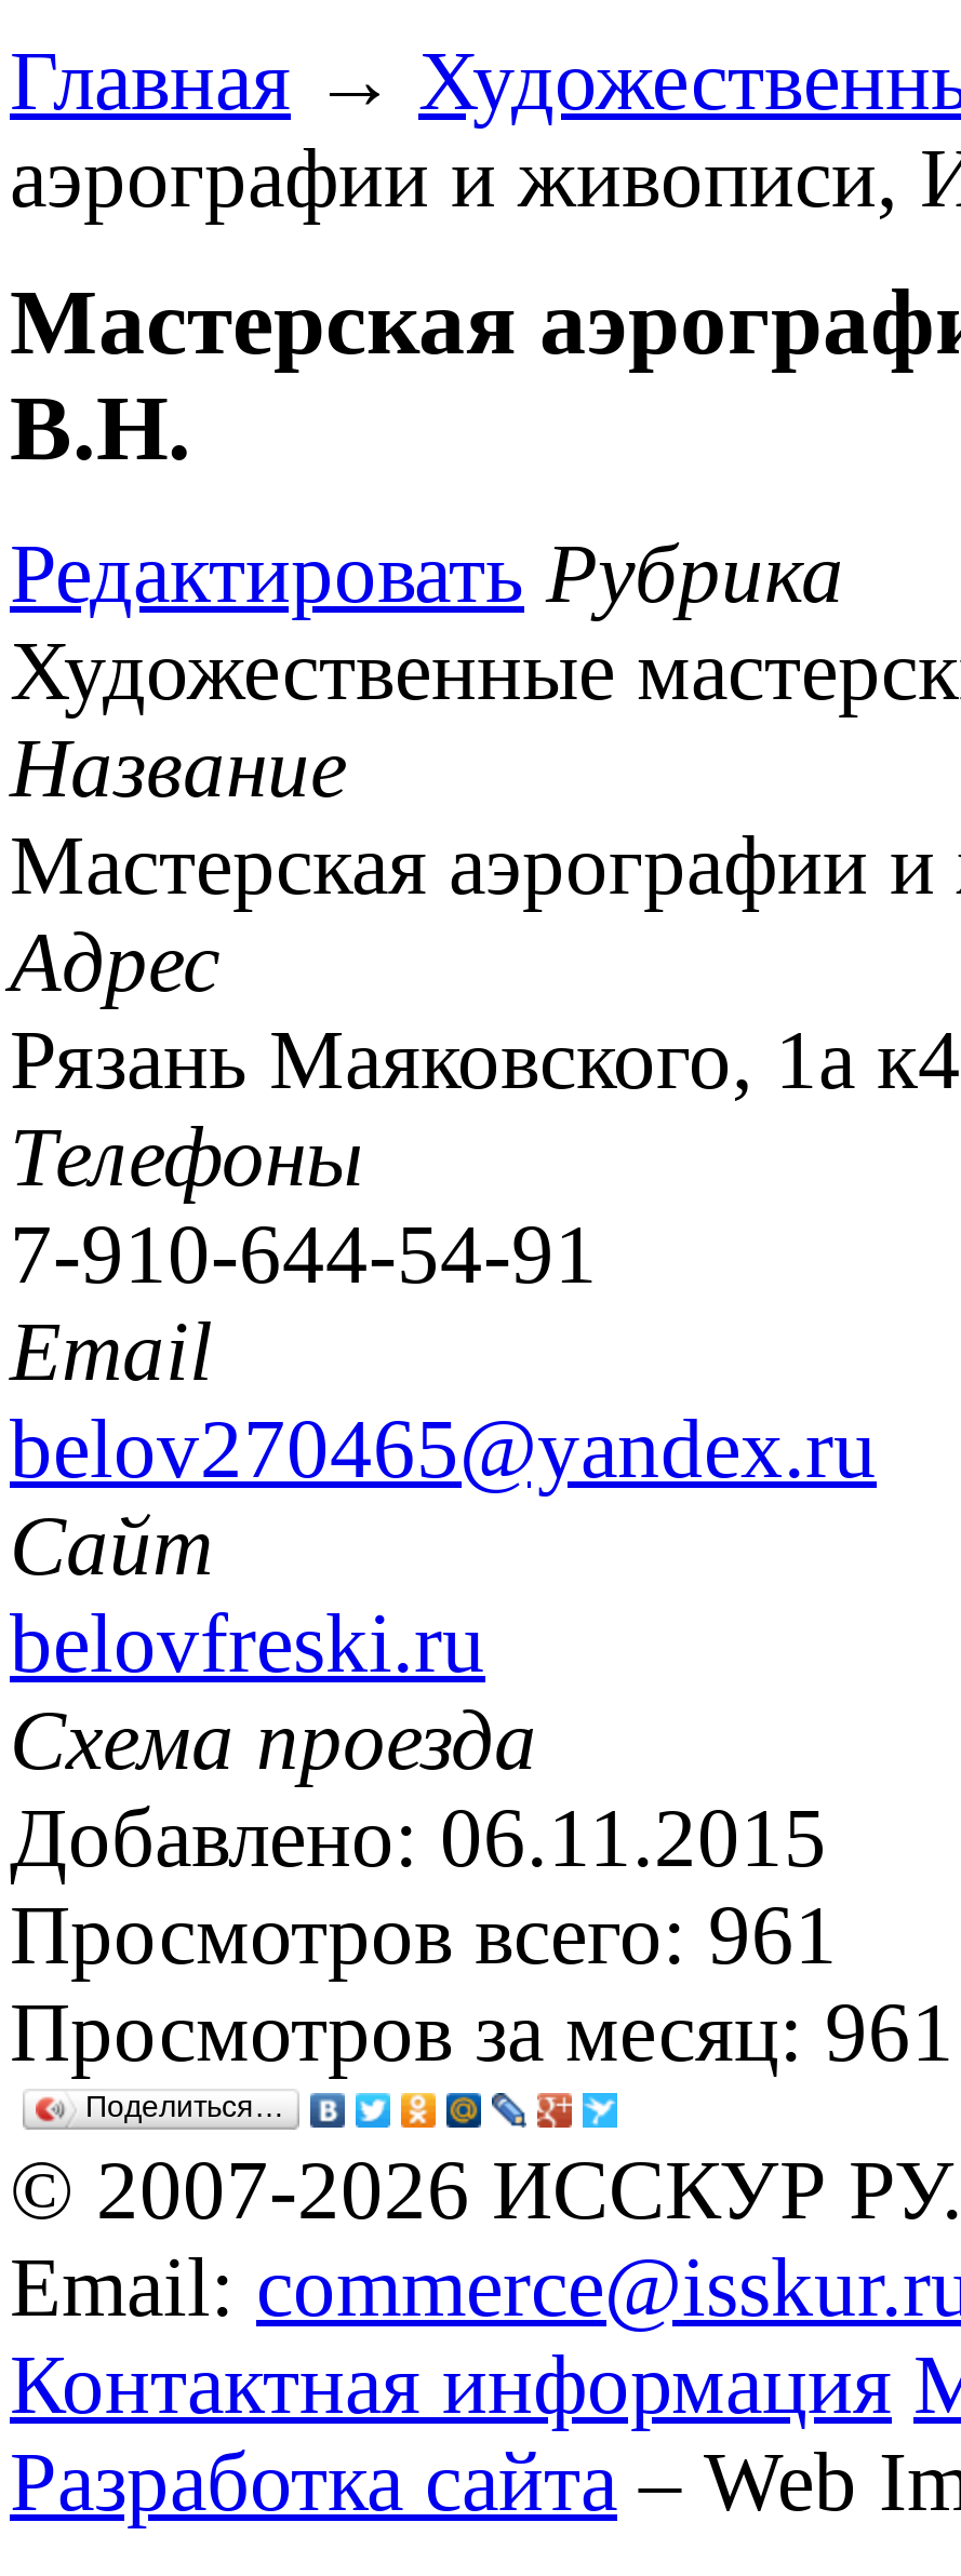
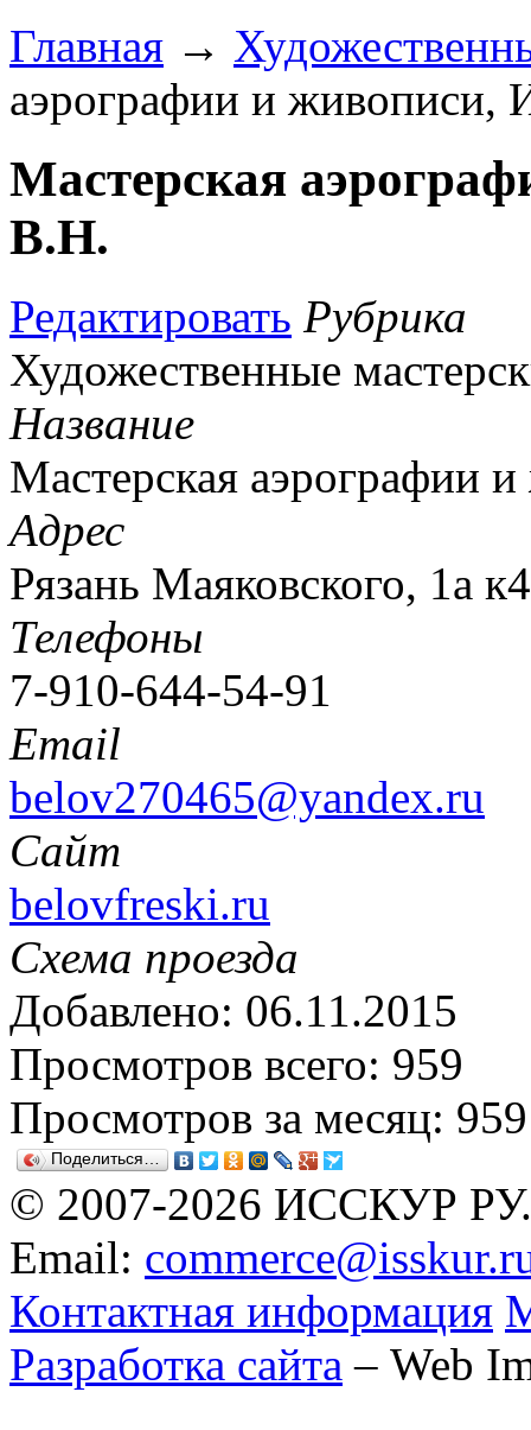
[10,1887,838,1980] Просмотров всего: 961 -> [9,1038,463,1089] Просмотров всего: 959
[10,1984,955,2077] Просмотров за месяц: 961 -> [9,1091,527,1142] Просмотров за месяц: 959

